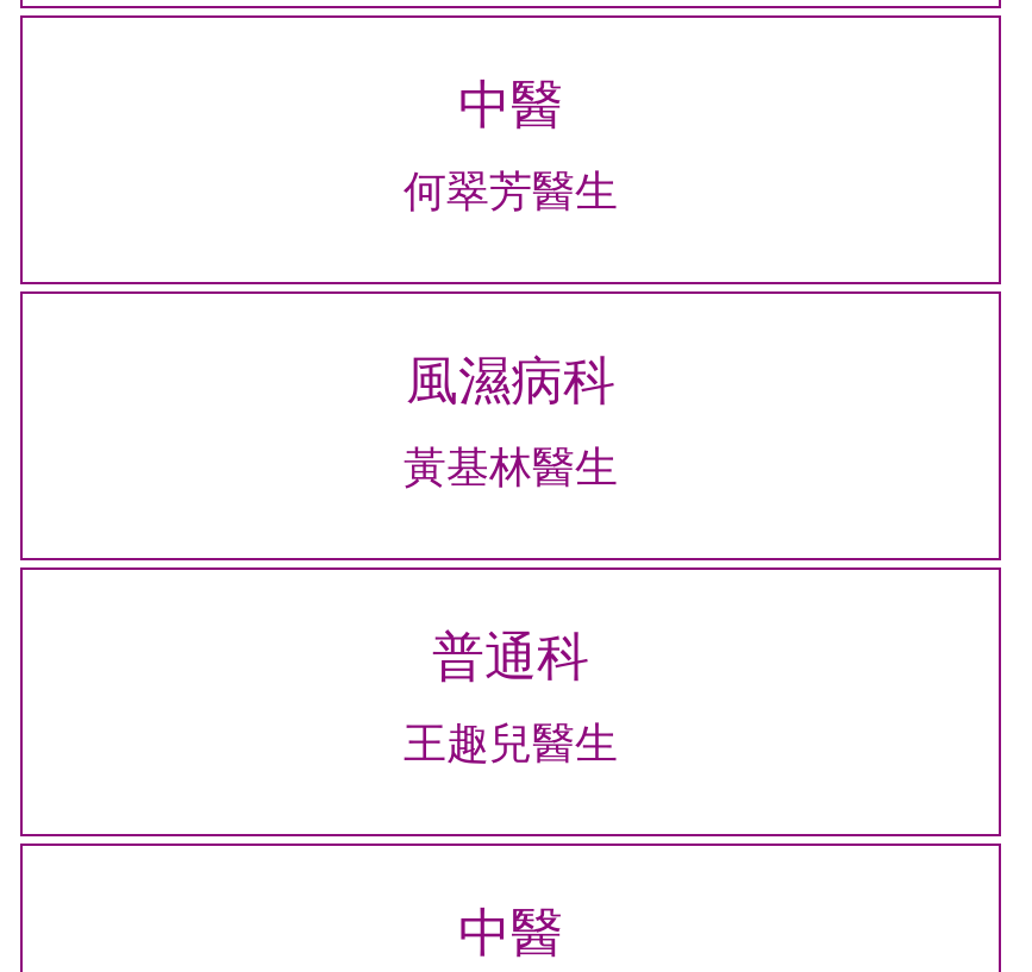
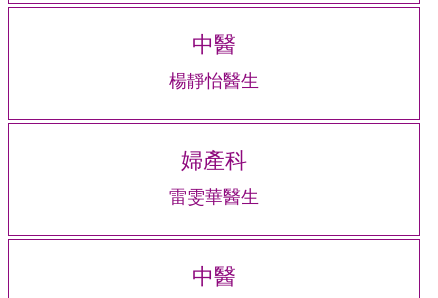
[404,167,618,766] 何翠芳醫生 | 風濕病科 | 黃基林醫生 | 普通科 | 王趣兒醫生 -> [169,71,259,207] 楊靜怡醫生 | 婦產科 | 雷雯華醫生

